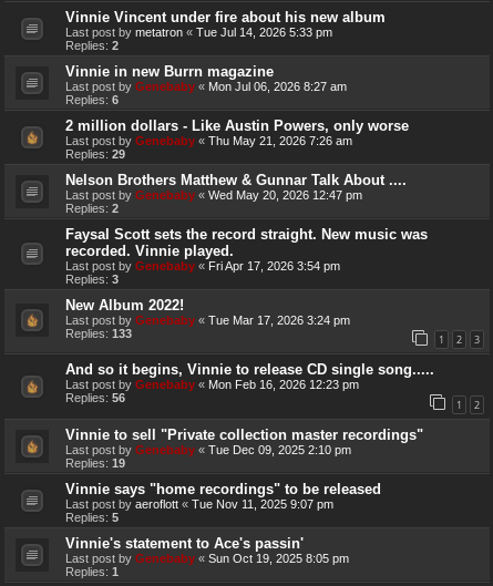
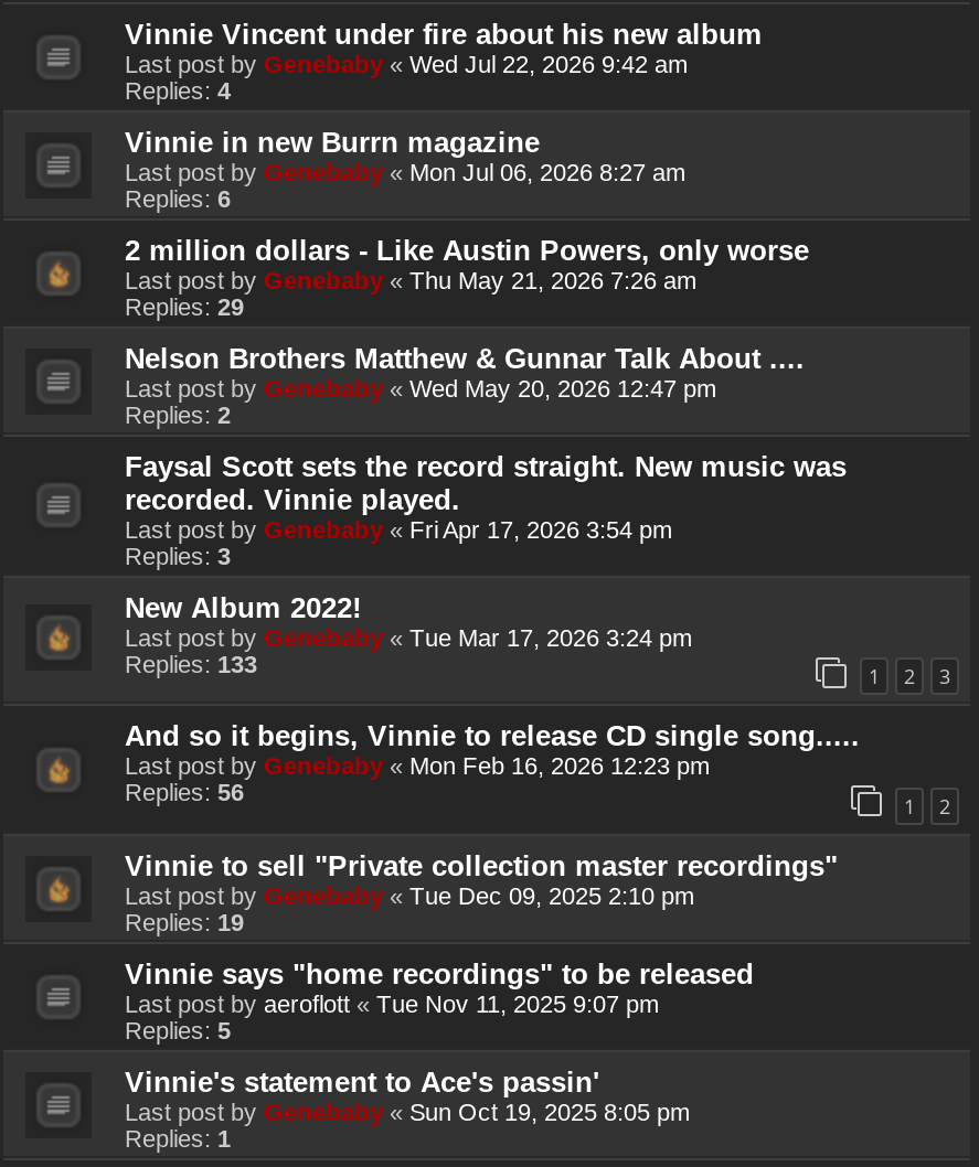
[65,25,332,38] Last post by metatron «Tue Jul 14, 2026 5:33 pm -> [125,50,688,76] Last post by Genebaby «Wed Jul 22, 2026 9:42 am
[65,38,119,52] Replies: 2 -> [125,76,231,103] Replies: 4

